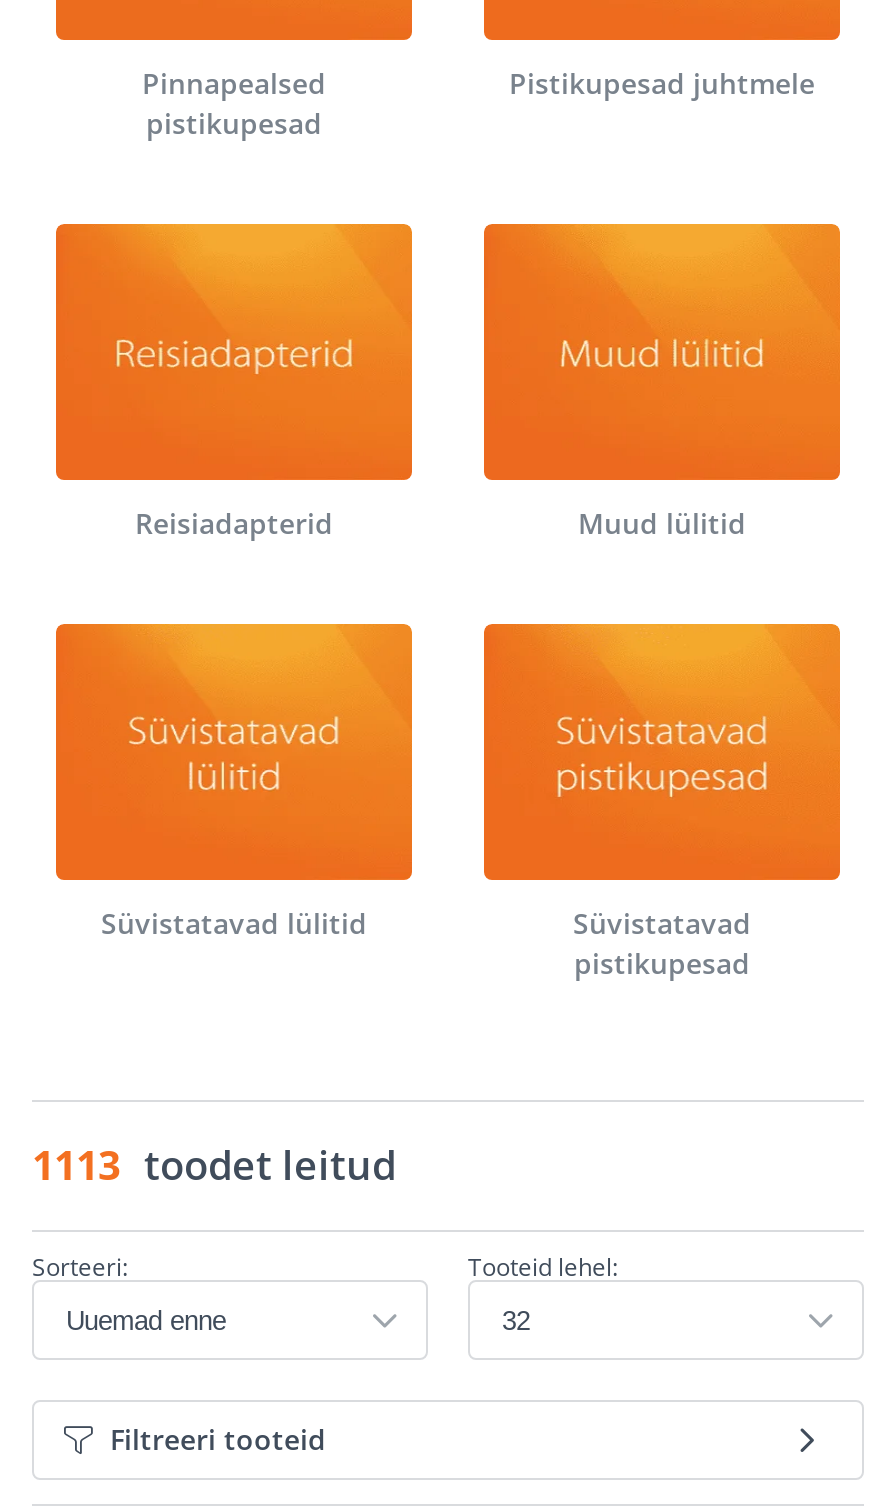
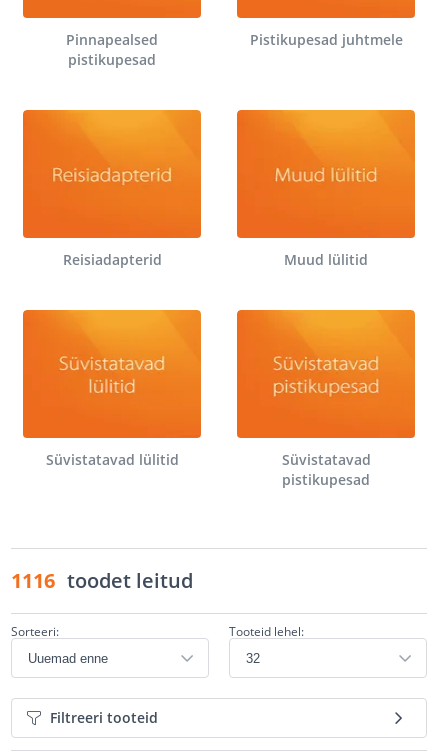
[32,1138,396,1192] 1113 toodet leitud -> [11,567,193,594] 1116 toodet leitud

